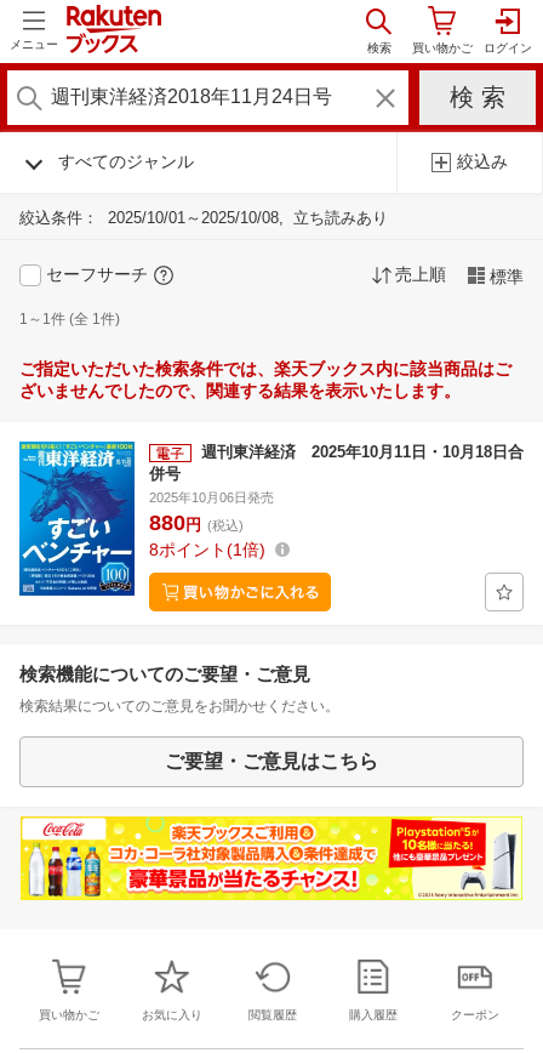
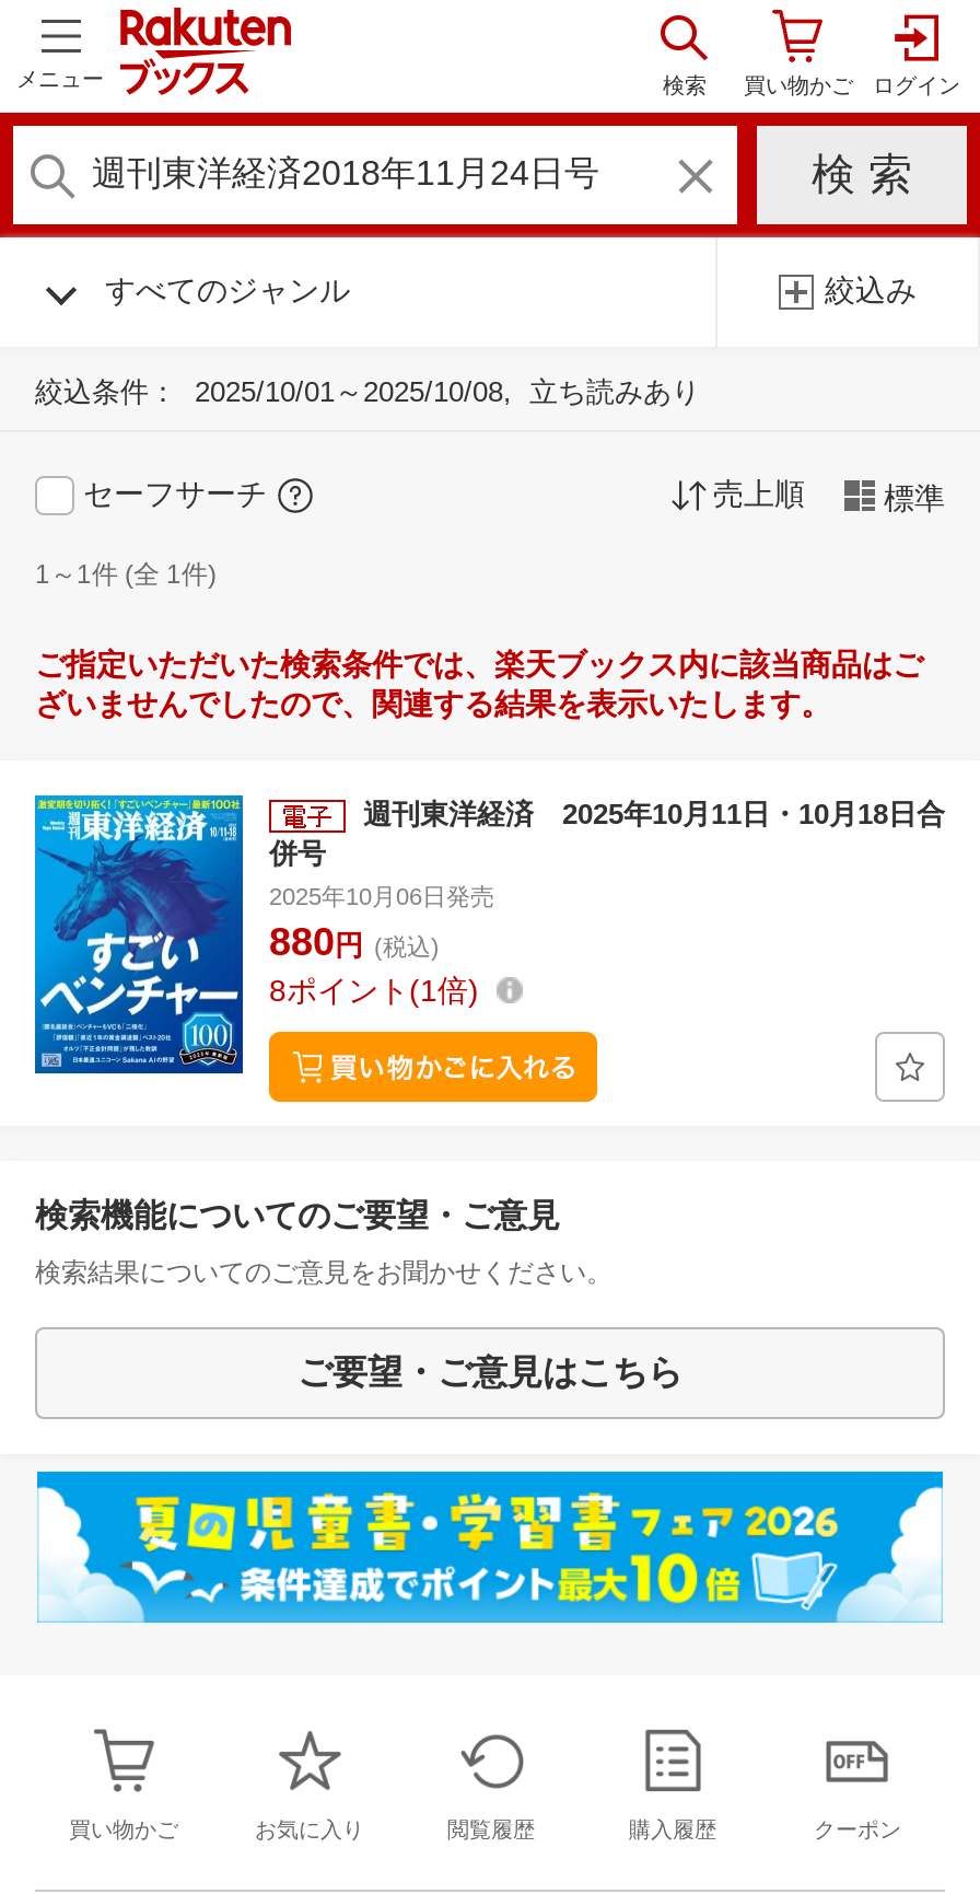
[19,815,524,901] [image] -> [35,1469,945,1625] [image]

